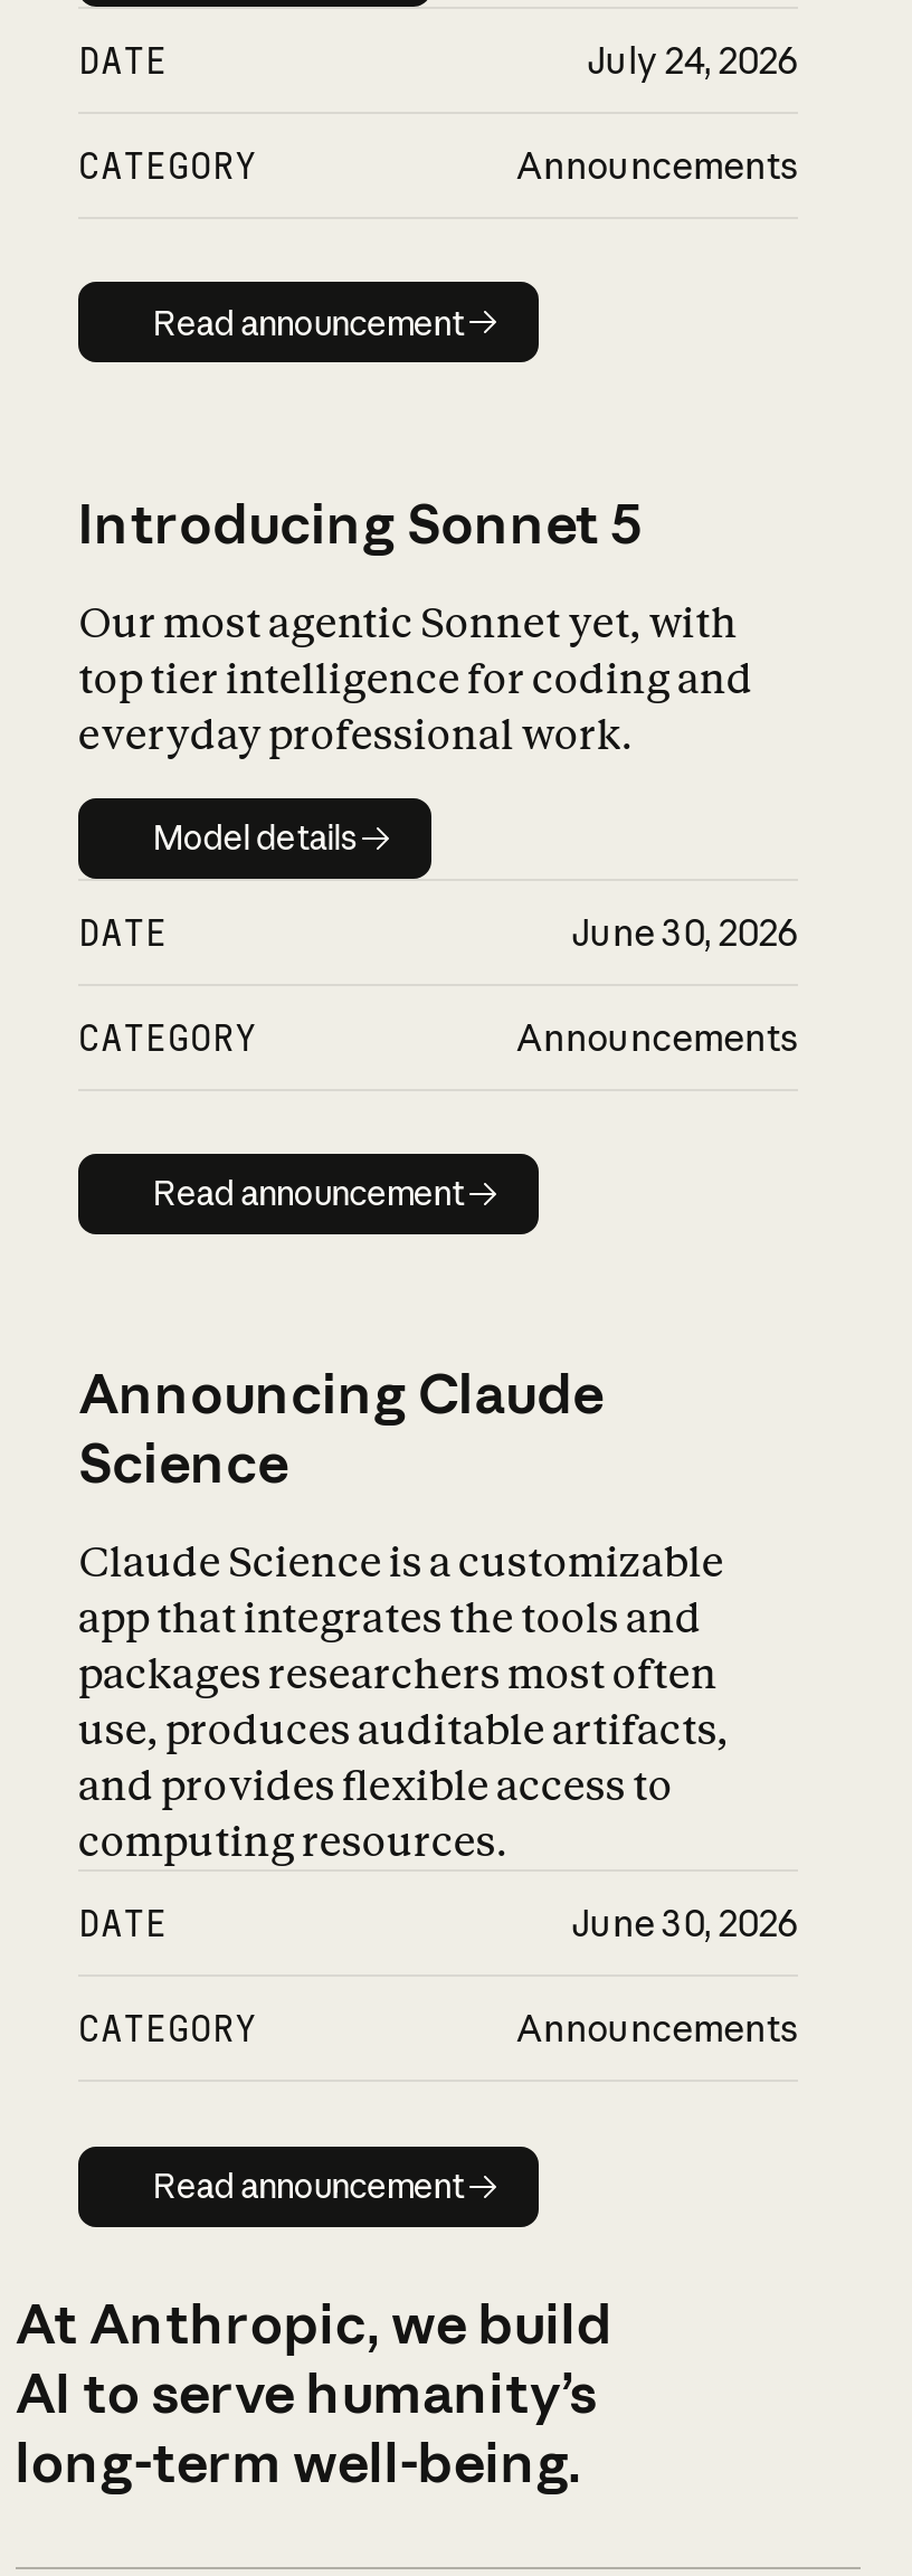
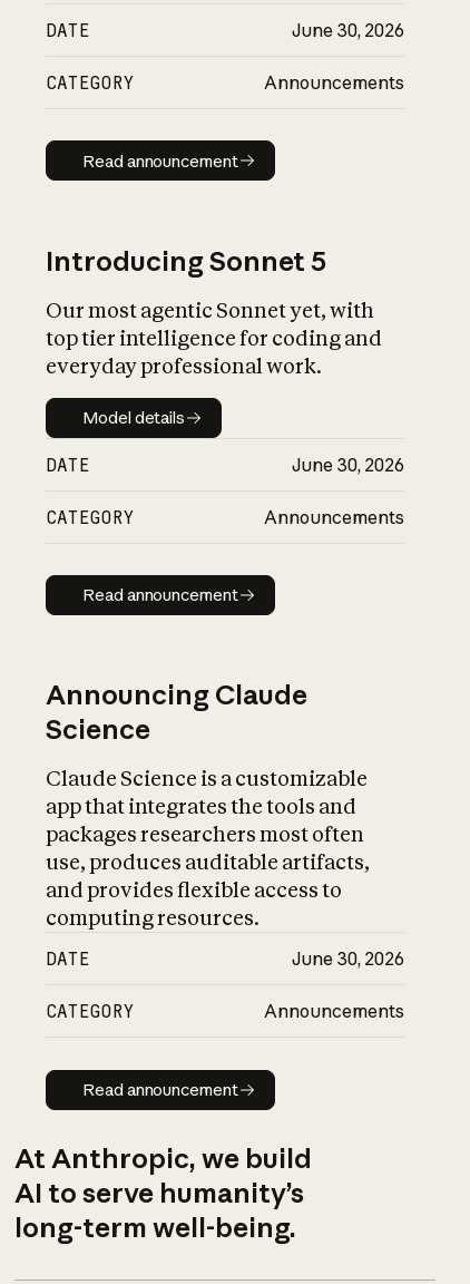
[588,38,798,83] July 24, 2026 -> [292,19,404,41] June 30, 2026

